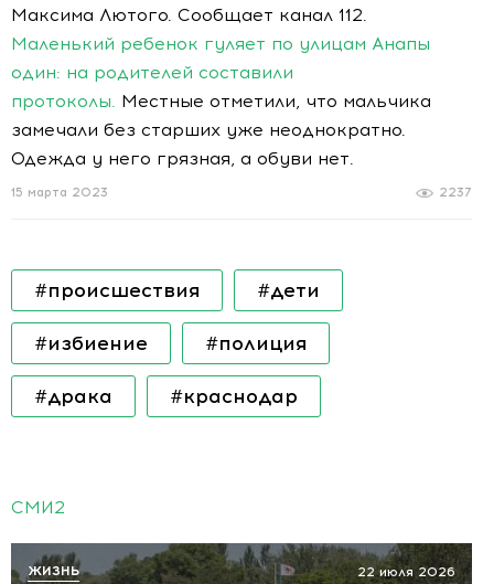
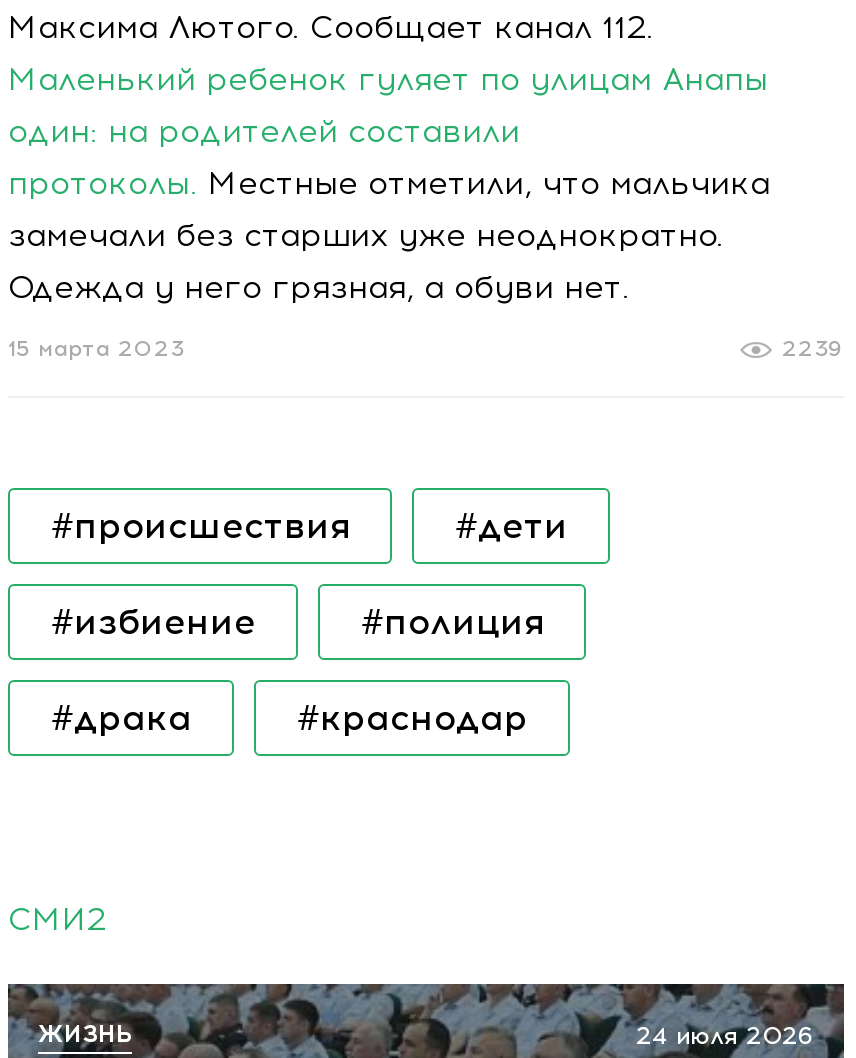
[439,185,472,200] 2237 -> [782,336,844,362] 2239
[357,564,455,579] 22 июля 2026 -> [636,1022,814,1050] 24 июля 2026

